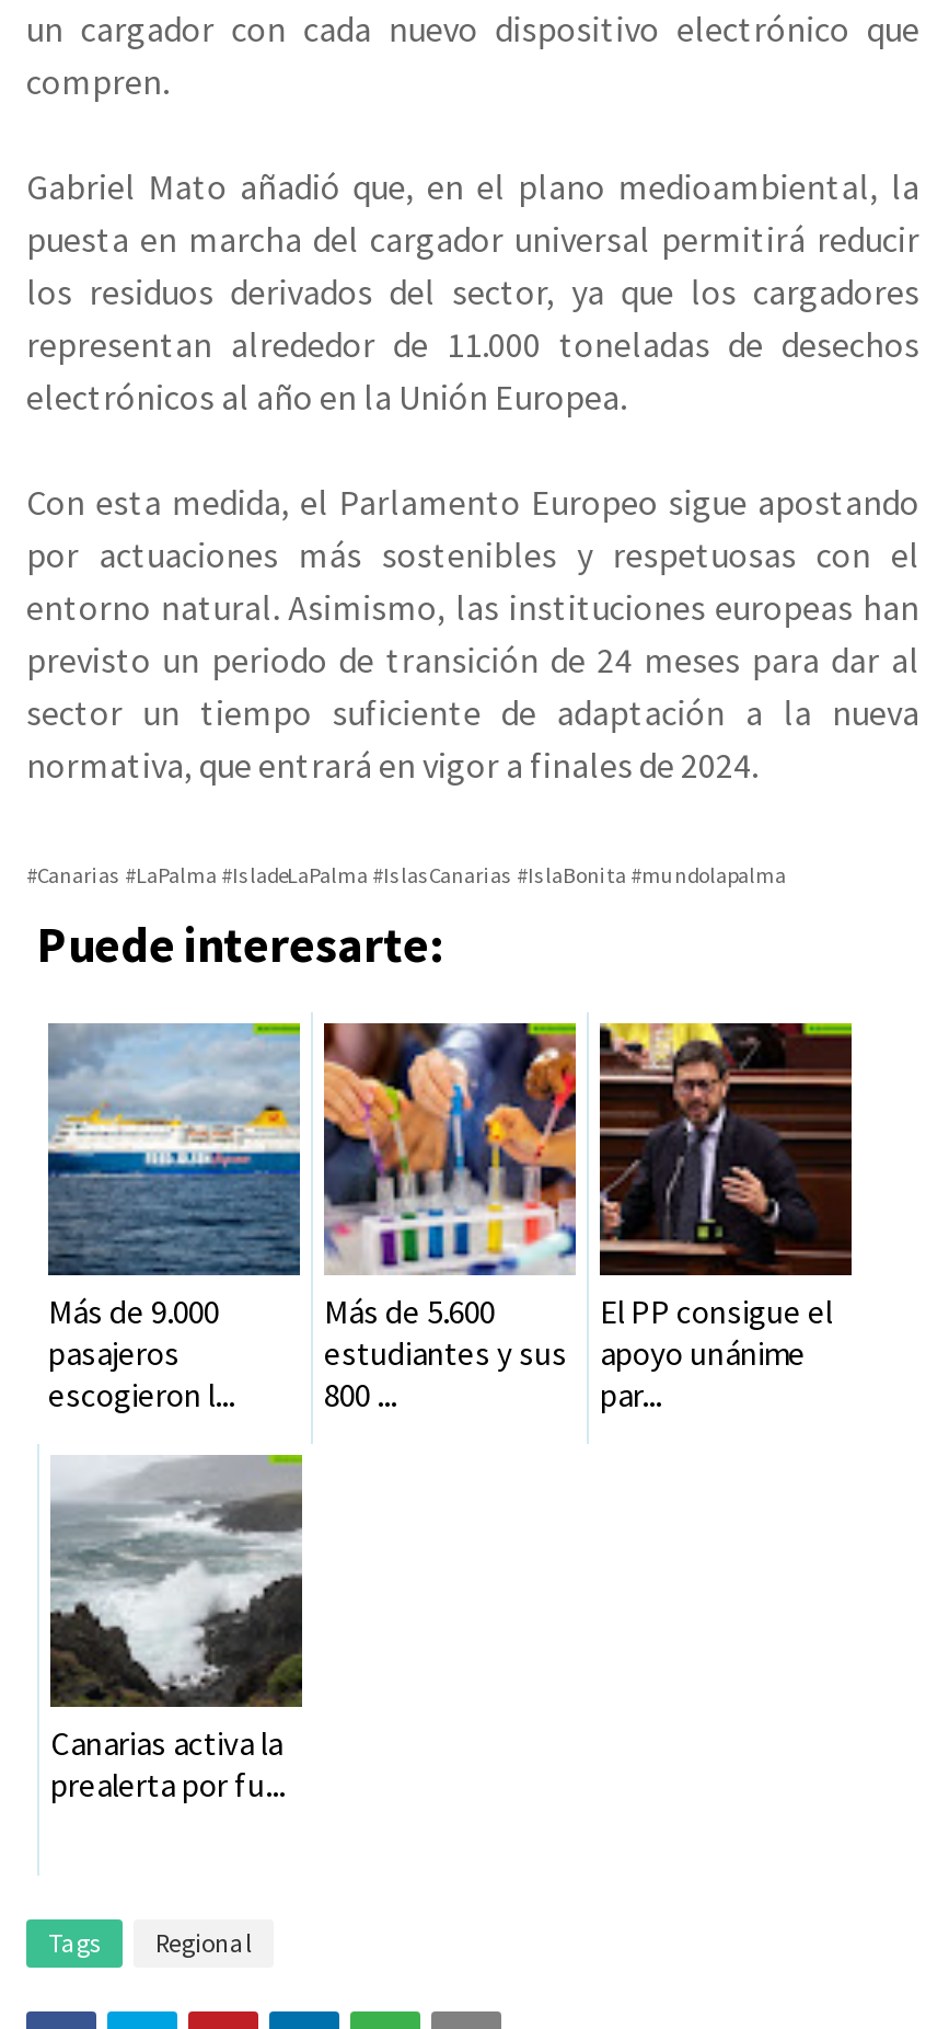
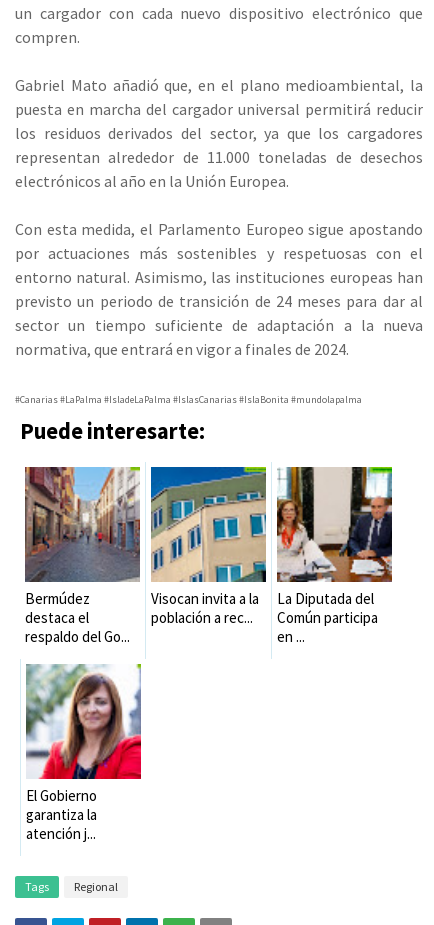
[48,1021,302,1415] [image] | Más de 9.000 | pasajeros | escogieron l... -> [24,466,141,646] [image] | Bermúdez | destaca el | respaldo del Go...
[322,1021,578,1415] [image] | Más de 5.600 | estudiantes y sus | 800 ... -> [150,466,267,627] [image] | Visocan invita a la | población a rec...
[598,1021,854,1415] [image] | El PP consigue el | apoyo unánime | par... -> [276,466,393,646] [image] | La Diputada del | Común participa | en ...
[48,1453,304,1805] [image] | Canarias activa la | prealerta por fu... -> [26,664,142,843] [image] | El Gobierno | garantiza la | atención j...

